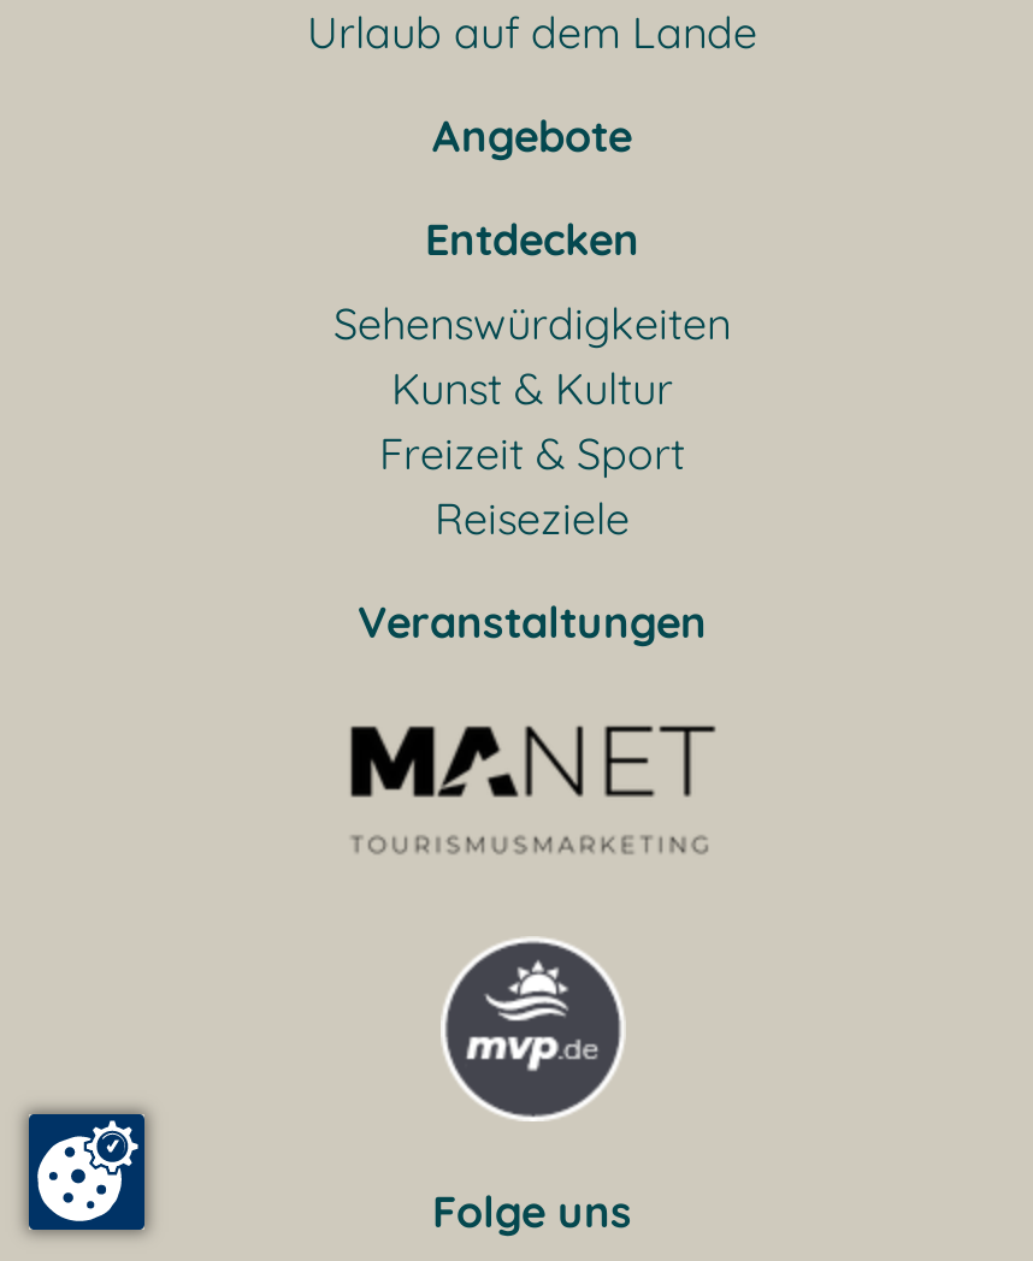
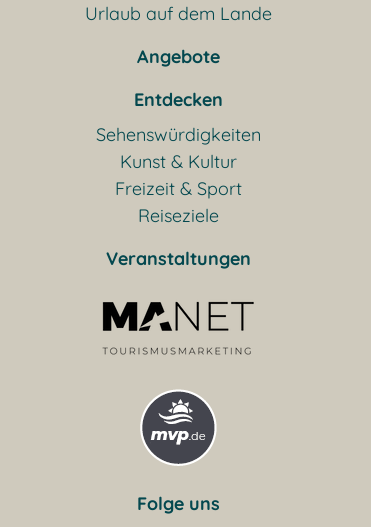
[19,1105,154,1239] [image] -> none

